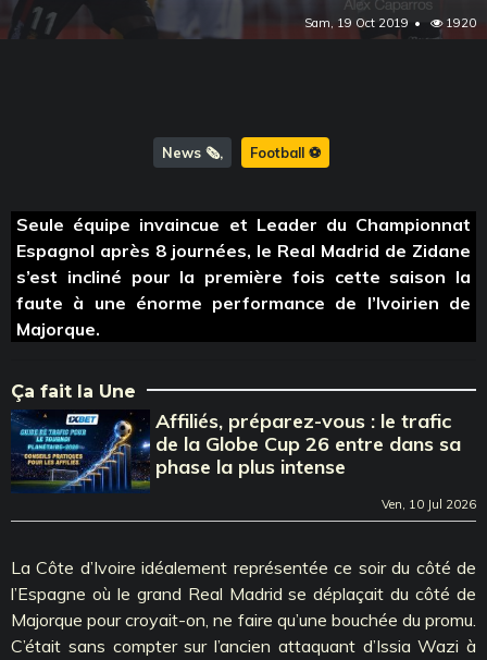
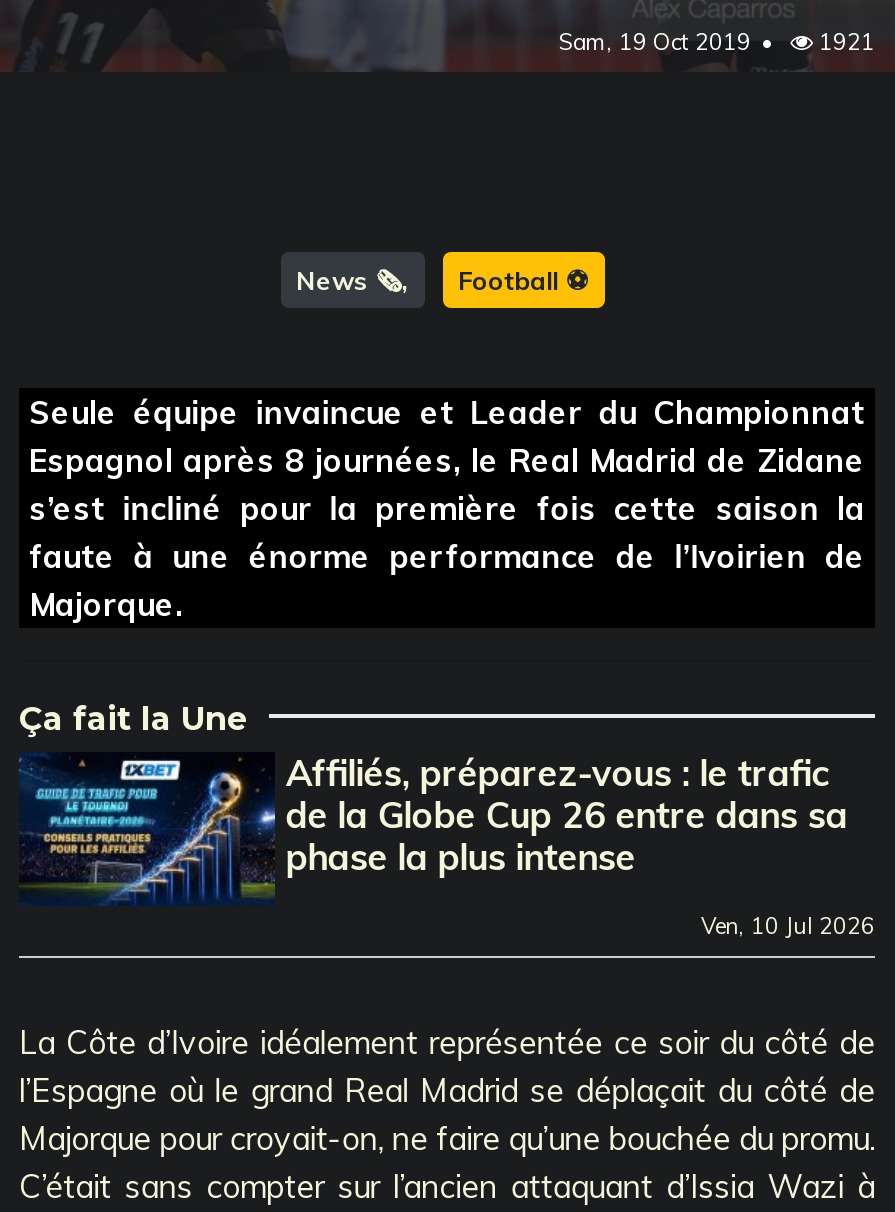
[442,15,476,30] 1920 -> [813,28,875,56] 1921

